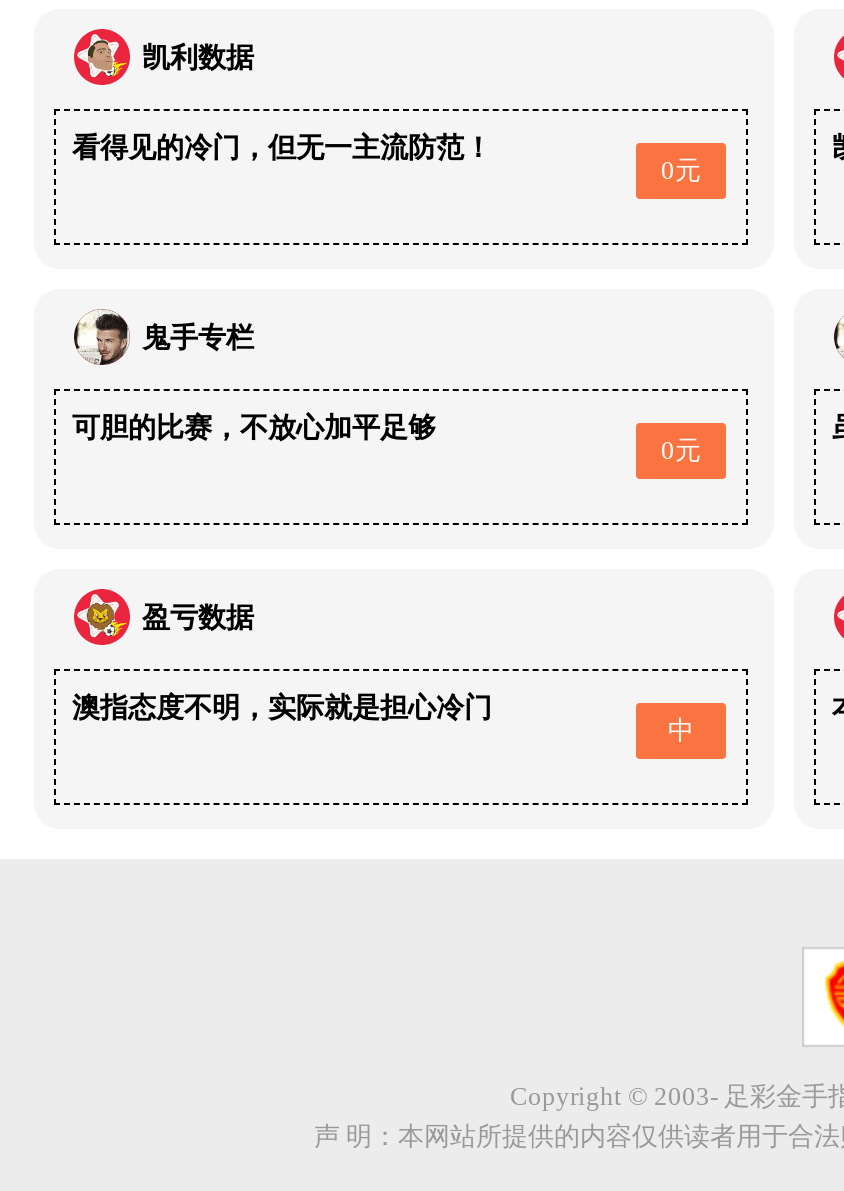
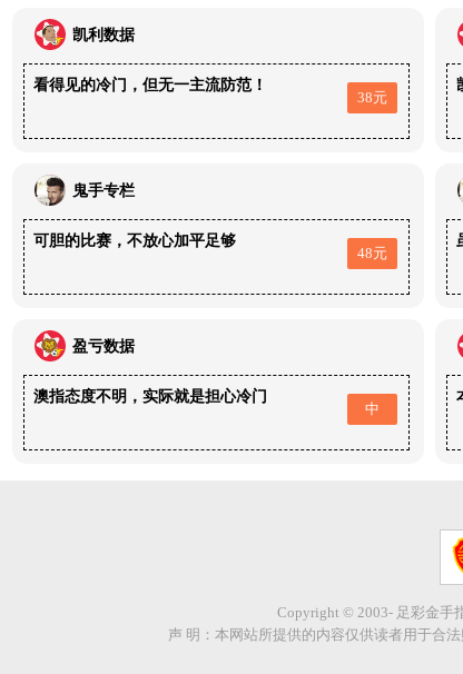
[661,154,701,184] 0元 -> [357,88,387,105] 38元
[661,434,701,464] 0元 -> [357,244,387,261] 48元

